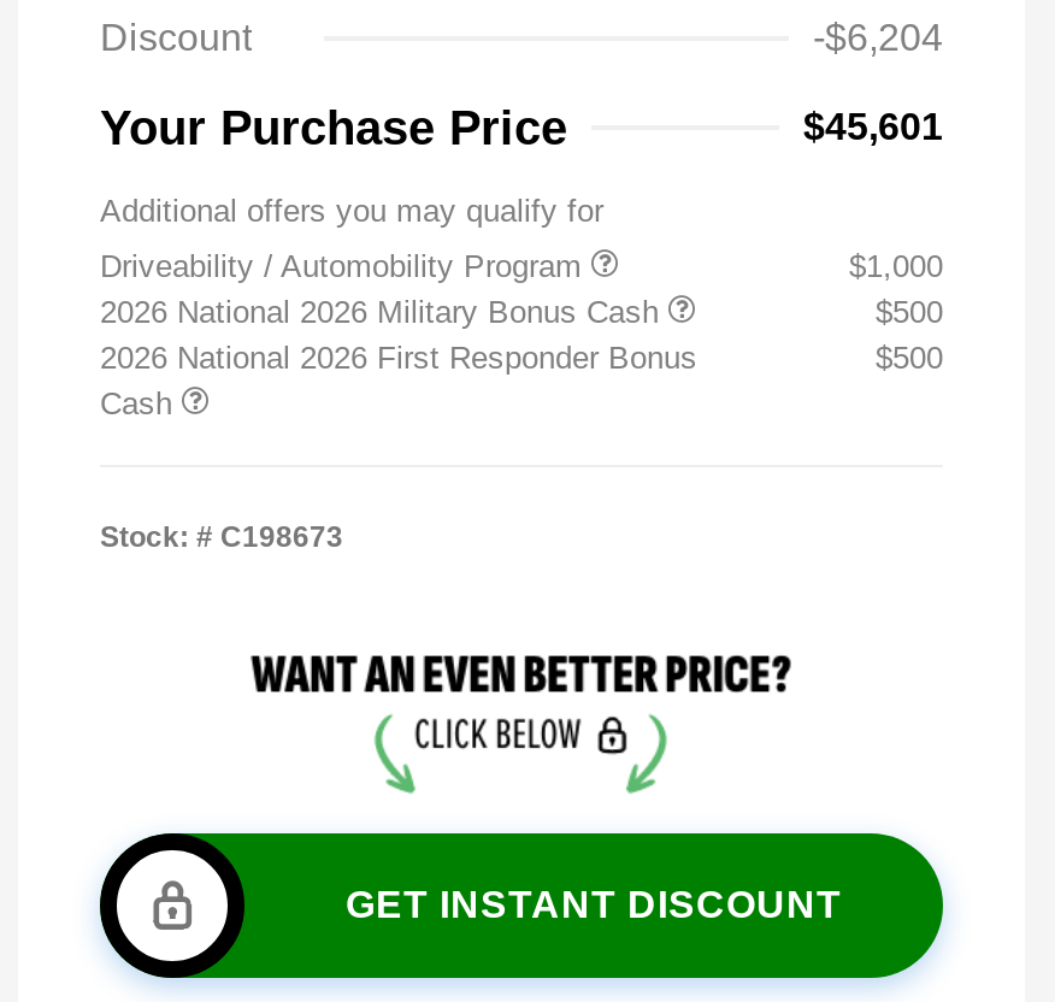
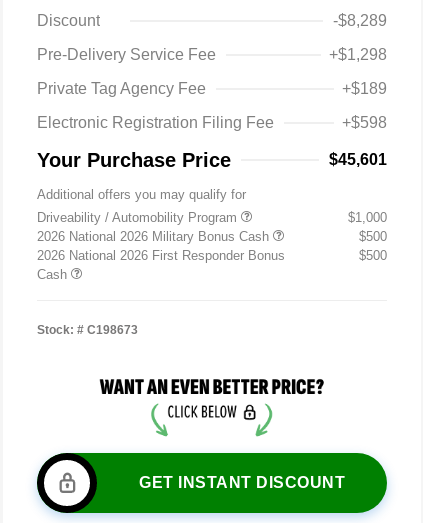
[813,17,943,58] -$6,204 -> [37,12,387,131] -$8,289 | Pre-Delivery Service Fee | +$1,298 | Private Tag Agency Fee | +$189 | Electronic Registration Filing Fee | +$598

